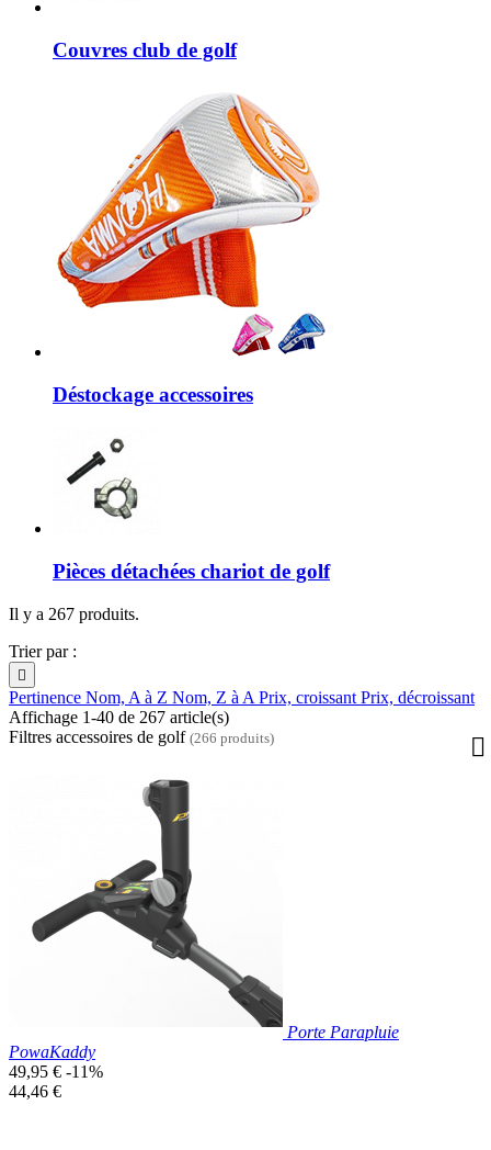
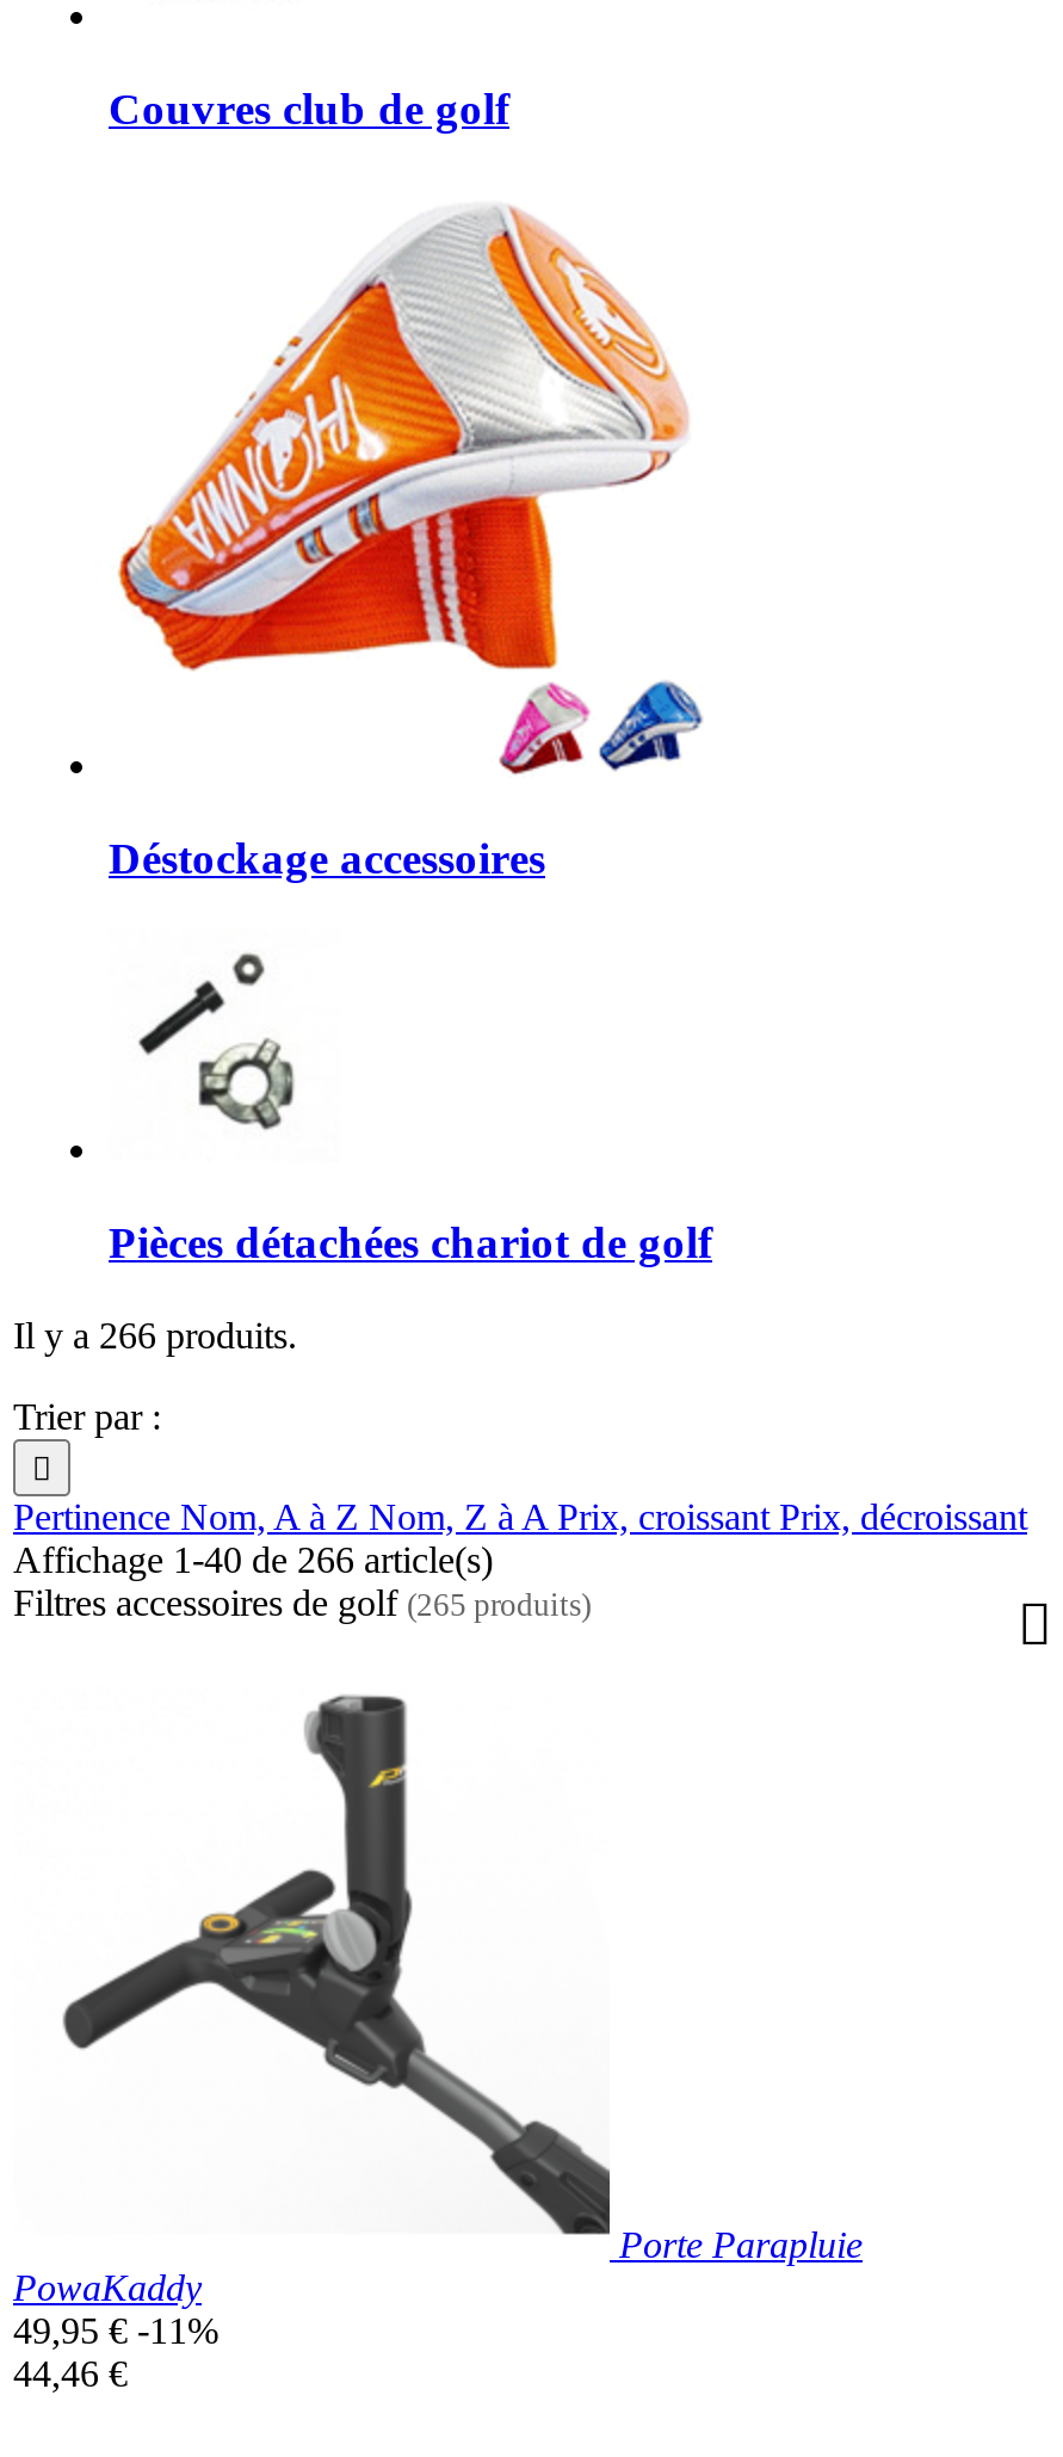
[9,604,139,623] Il y a 267 produits. -> [13,1314,297,1355] Il y a 266 produits.
[9,707,229,726] Affichage 1-40 de 267 article(s) -> [13,1539,493,1579] Affichage 1-40 de 266 article(s)
[9,727,274,746] Filtres accessoires de golf (266 produits) -> [13,1582,591,1622] Filtres accessoires de golf (265 produits)

